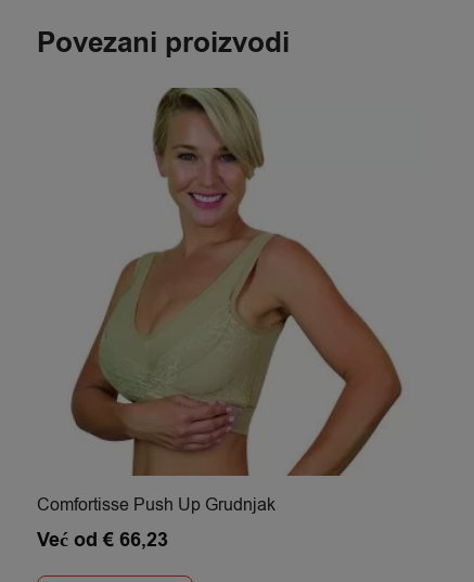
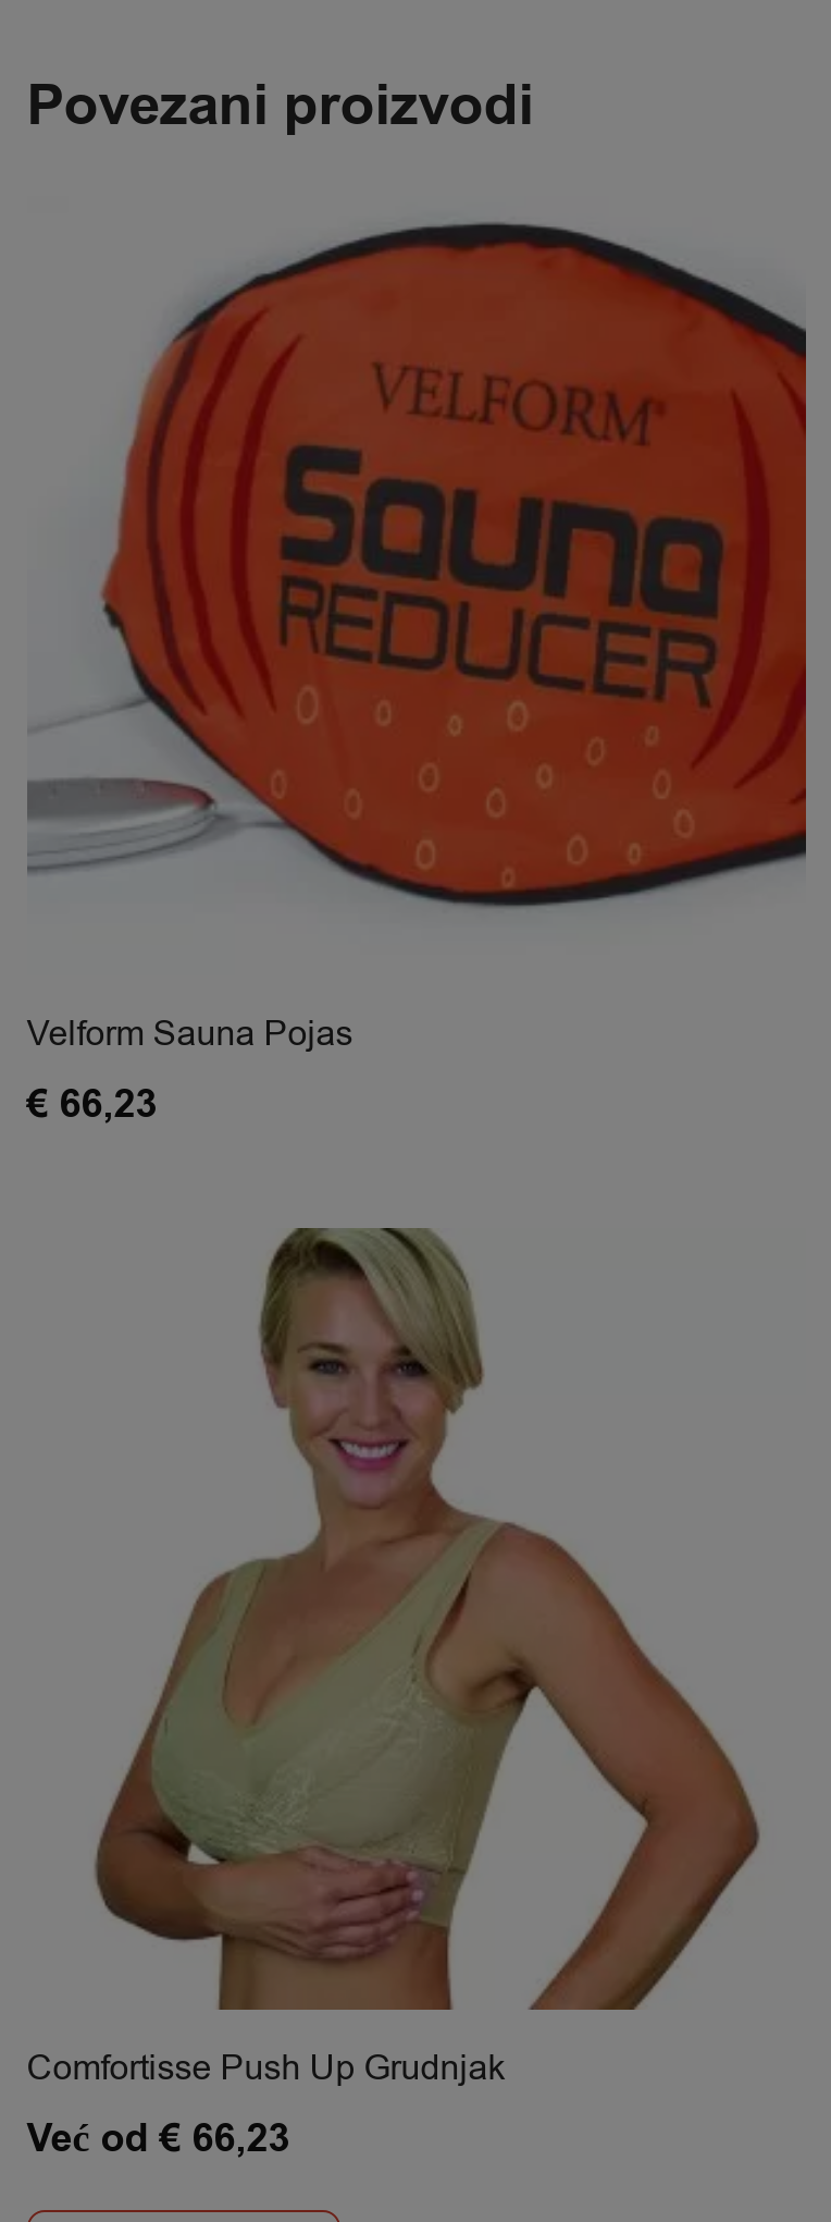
none -> [25,220,808,912] [image]
none -> [27,1011,353,1132] Velform Sauna Pojas | €66,23

